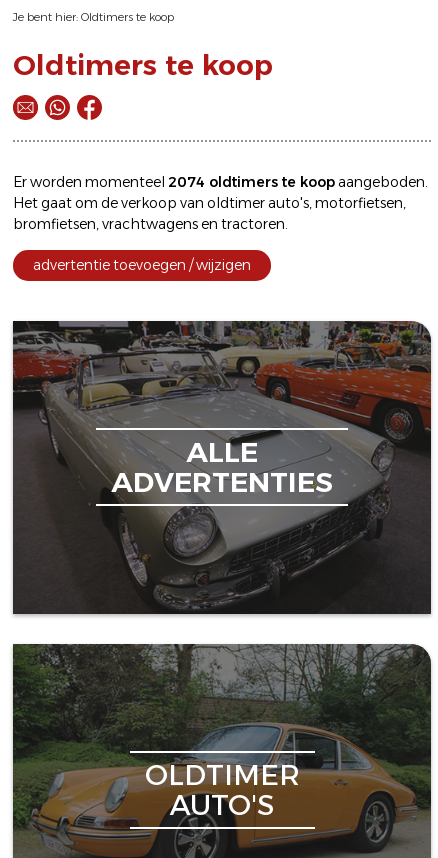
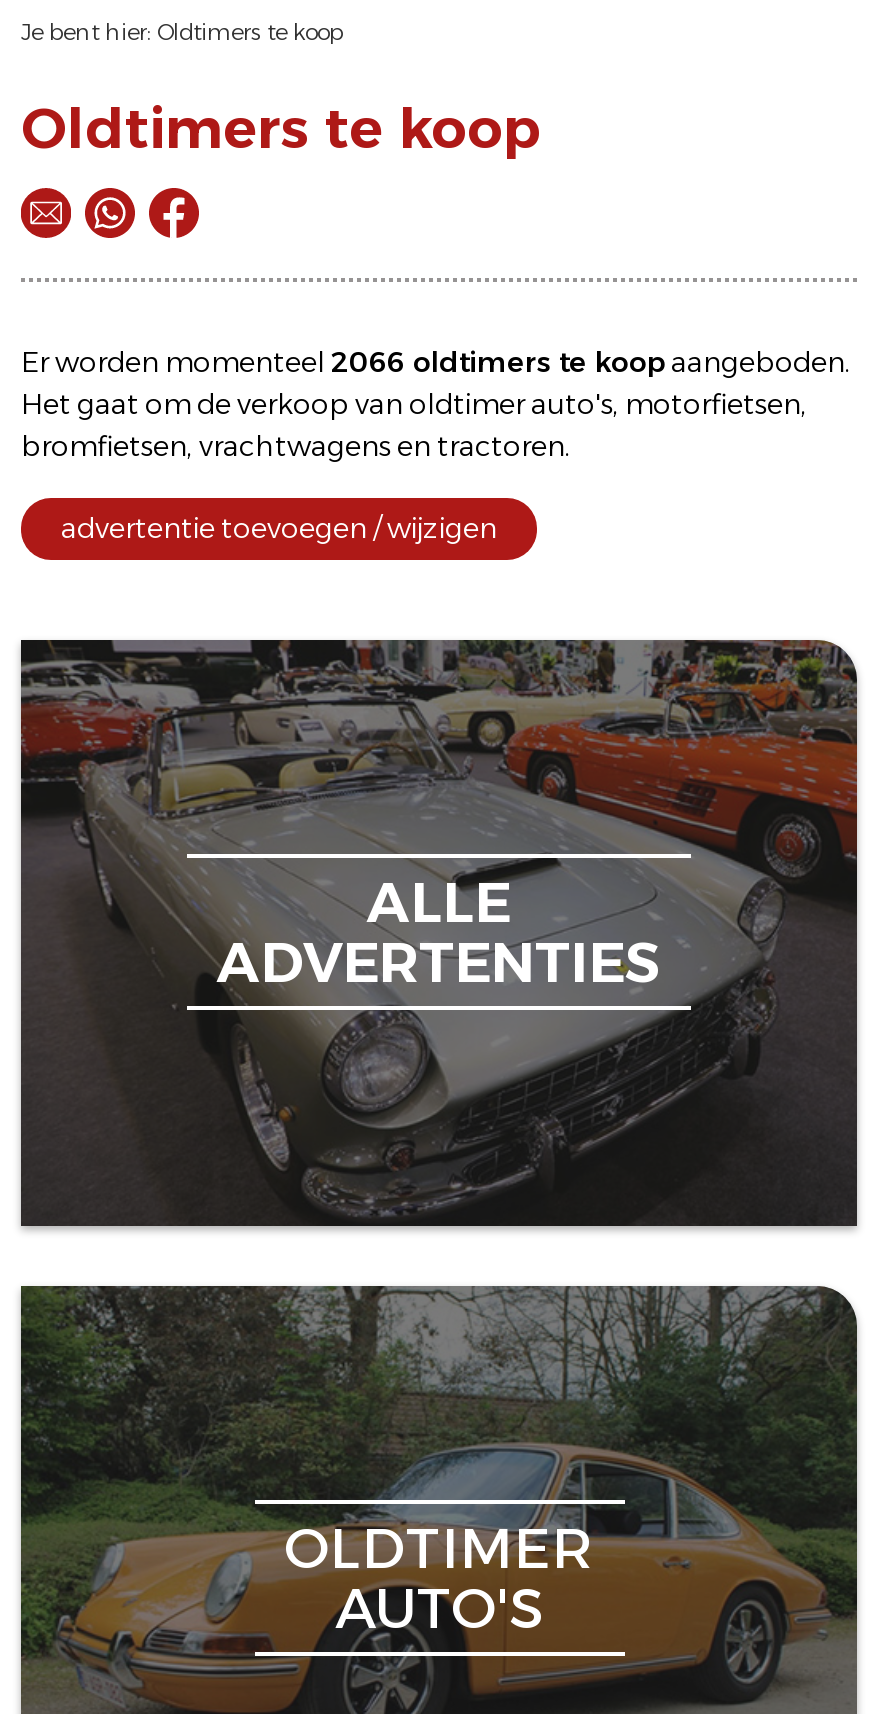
[13,173,428,191] Er worden momenteel 2074 oldtimers te koop aangeboden. -> [21,344,851,380] Er worden momenteel 2066 oldtimers te koop aangeboden.

